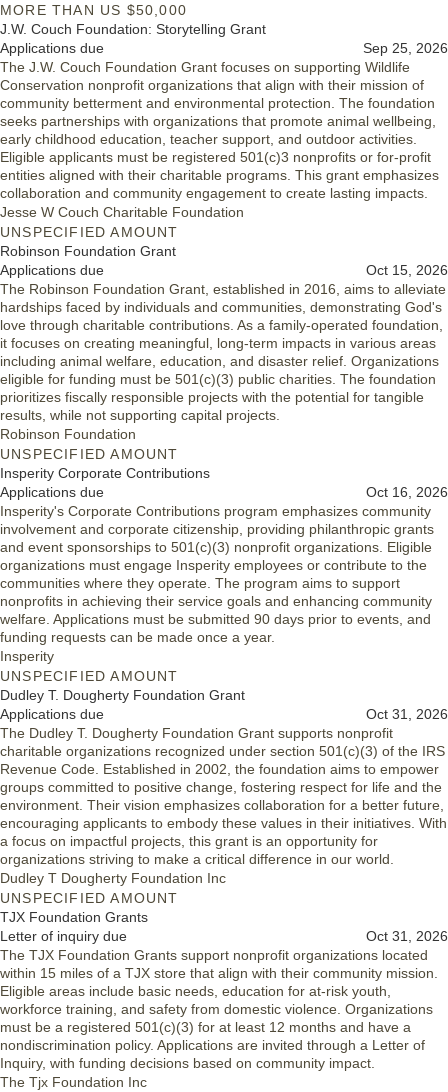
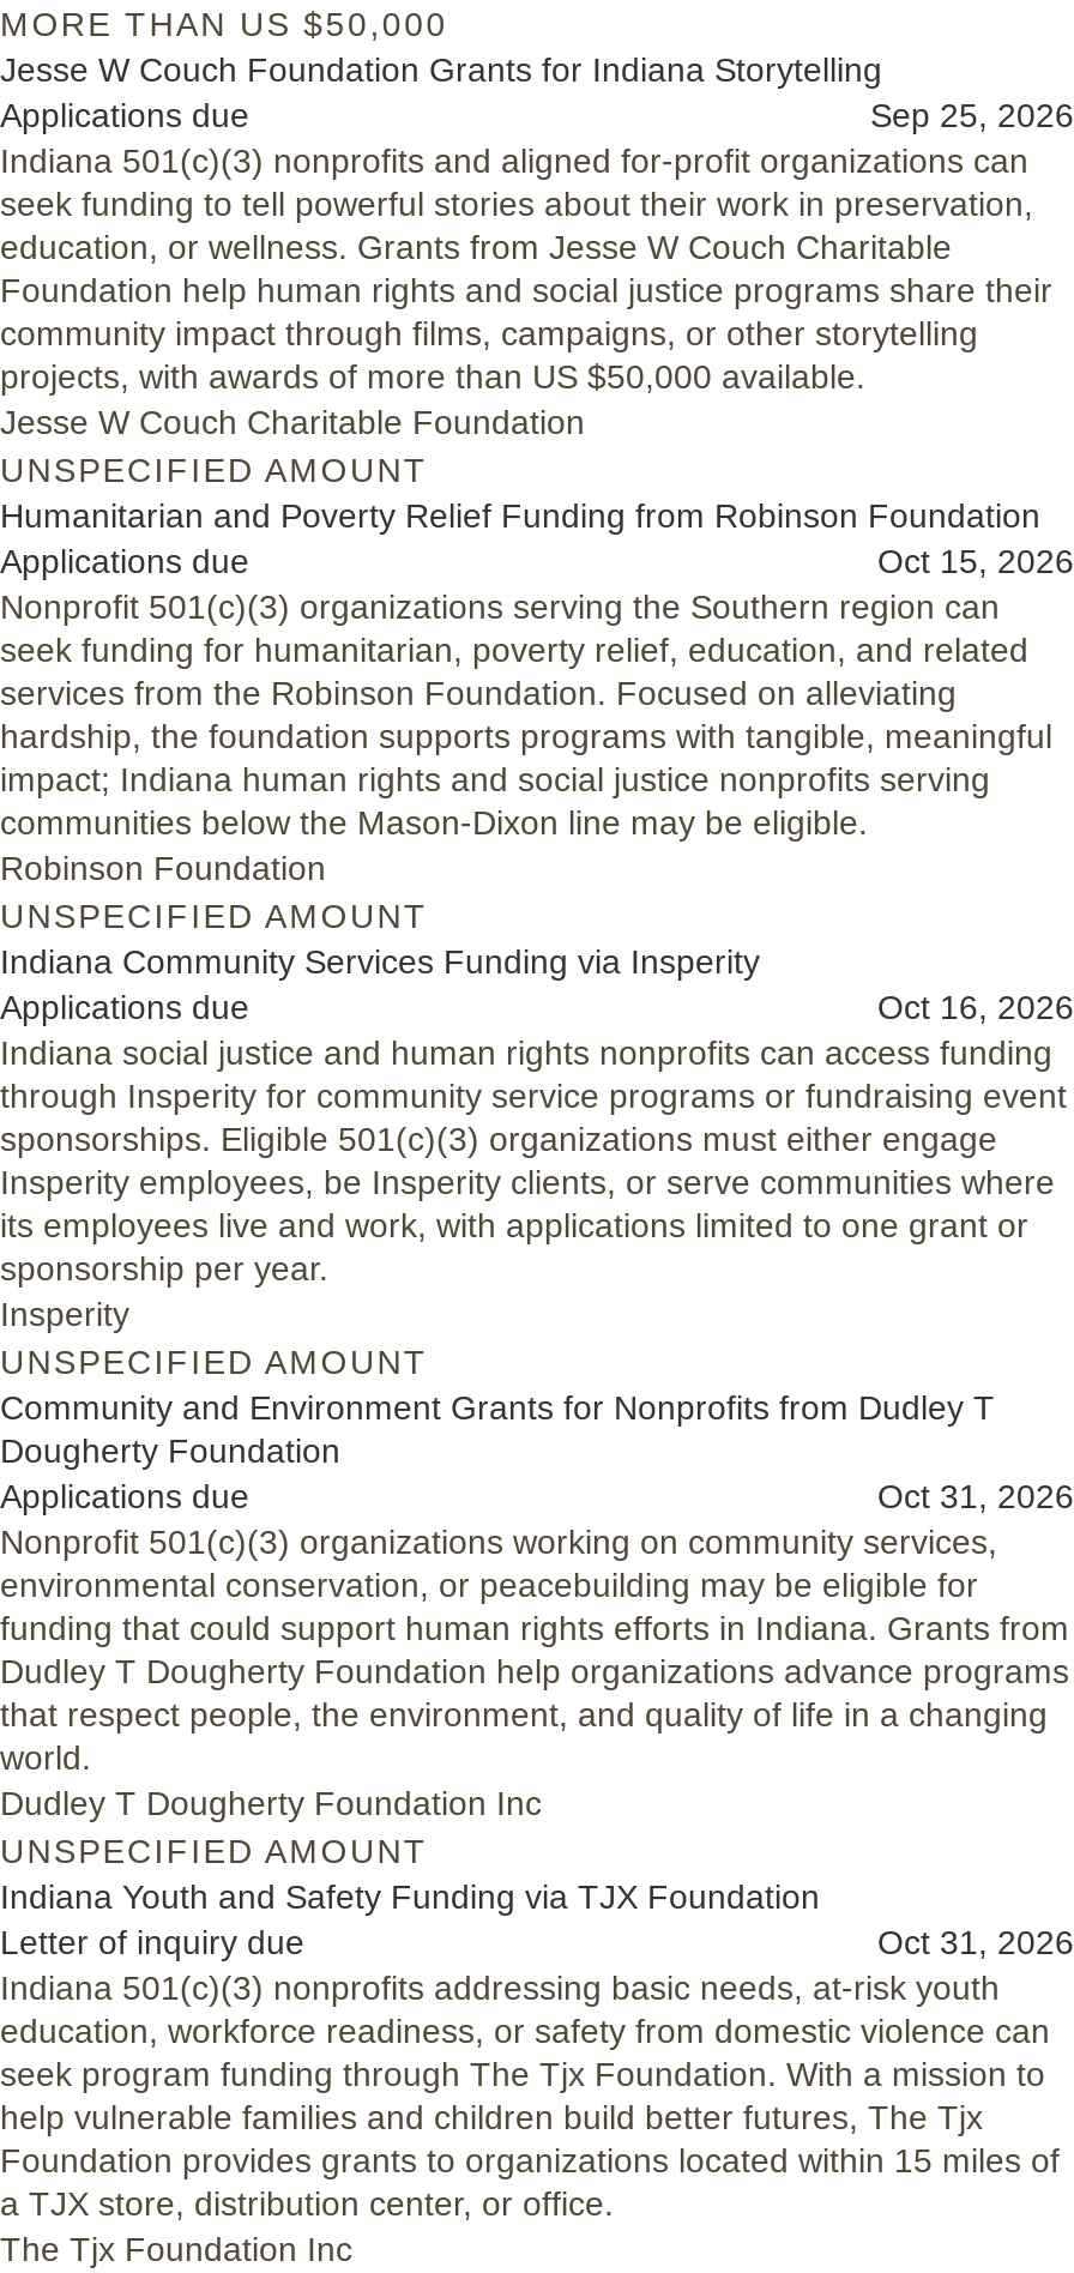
[0,21,266,37] J.W. Couch Foundation: Storytelling Grant -> [0,50,882,89] Jesse W Couch Foundation Grants for Indiana Storytelling
[0,59,439,201] The J.W. Couch Foundation Grant focuses on supporting Wildlife | Conservation nonprofit organizations that align with their mission of | community betterment and environmental protection. The foundation | seeks partnerships with organizations that promote animal wellbeing, | early childhood education, teacher support, and outdoor activities. | Eligible applicants must be registered 501(c)3 nonprofits or for-profit | entities aligned with their charitable programs. This grant emphasizes | collaboration and community engagement to create lasting impacts. -> [0,141,1052,396] Indiana 501(c)(3) nonprofits and aligned for-profit organizations can | seek funding to tell powerful stories about their work in preservation, | education, or wellness. Grants from Jesse W Couch Charitable | Foundation help human rights and social justice programs share their | community impact through films, campaigns, or other storytelling | projects, with awards of more than US $50,000 available.
[0,243,176,259] Robinson Foundation Grant -> [0,496,1040,535] Humanitarian and Poverty Relief Funding from Robinson Foundation
[0,281,446,423] The Robinson Foundation Grant, established in 2016, aims to alleviate | hardships faced by individuals and communities, demonstrating God's | love through charitable contributions. As a family-operated foundation, | it focuses on creating meaningful, long-term impacts in various areas | including animal welfare, education, and disaster relief. Organizations | eligible for funding must be 501(c)(3) public charities. The foundation | prioritizes fiscally responsible projects with the potential for tangible | results, while not supporting capital projects. -> [0,587,1052,842] Nonprofit 501(c)(3) organizations serving the Southern region can | seek funding for humanitarian, poverty relief, education, and related | services from the Robinson Foundation. Focused on alleviating | hardship, the foundation supports programs with tangible, meaningful | impact; Indiana human rights and social justice nonprofits serving | communities below the Mason-Dixon line may be eligible.
[0,465,210,481] Insperity Corporate Contributions -> [0,942,760,981] Indiana Community Services Funding via Insperity
[0,503,434,645] Insperity's Corporate Contributions program emphasizes community | involvement and corporate citizenship, providing philanthropic grants | and event sponsorships to 501(c)(3) nonprofit organizations. Eligible | organizations must engage Insperity employees or contribute to the | communities where they operate. The program aims to support | nonprofits in achieving their service goals and enhancing community | welfare. Applications must be submitted 90 days prior to events, and | funding requests can be made once a year. -> [0,1033,1067,1288] Indiana social justice and human rights nonprofits can access funding | through Insperity for community service programs or fundraising event | sponsorships. Eligible 501(c)(3) organizations must either engage | Insperity employees, be Insperity clients, or serve communities where | its employees live and work, with applications limited to one grant or | sponsorship per year.
[0,687,245,703] Dudley T. Dougherty Foundation Grant -> [0,1388,995,1470] Community and Environment Grants for Nonprofits from Dudley T | Dougherty Foundation
[0,725,447,867] The Dudley T. Dougherty Foundation Grant supports nonprofit | charitable organizations recognized under section 501(c)(3) of the IRS | Revenue Code. Established in 2002, the foundation aims to empower | groups committed to positive change, fostering respect for life and the | environment. Their vision emphasizes collaboration for a better future, | encouraging applicants to embody these values in their initiatives. With | a focus on impactful projects, this grant is an opportunity for | organizations striving to make a critical difference in our world. -> [0,1523,1069,1777] Nonprofit 501(c)(3) organizations working on community services, | environmental conservation, or peacebuilding may be eligible for | funding that could support human rights efforts in Indiana. Grants from | Dudley T Dougherty Foundation help organizations advance programs | that respect people, the environment, and quality of life in a changing | world.
[0,909,148,925] TJX Foundation Grants -> [0,1877,820,1916] Indiana Youth and Safety Funding via TJX Foundation
[0,947,438,1071] The TJX Foundation Grants support nonprofit organizations located | within 15 miles of a TJX store that align with their community mission. | Eligible areas include basic needs, education for at-risk youth, | workforce training, and safety from domestic violence. Organizations | must be a registered 501(c)(3) for at least 12 months and have a | nondiscrimination policy. Applications are invited through a Letter of | Inquiry, with funding decisions based on community impact. -> [0,1968,1060,2223] Indiana 501(c)(3) nonprofits addressing basic needs, at-risk youth | education, workforce readiness, or safety from domestic violence can | seek program funding through The Tjx Foundation. With a mission to | help vulnerable families and children build better futures, The Tjx | Foundation provides grants to organizations located within 15 miles of | a TJX store, distribution center, or office.

